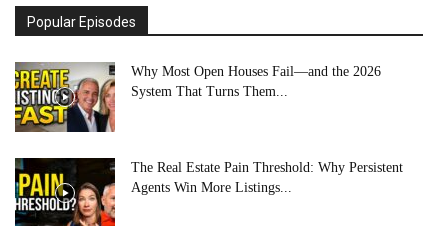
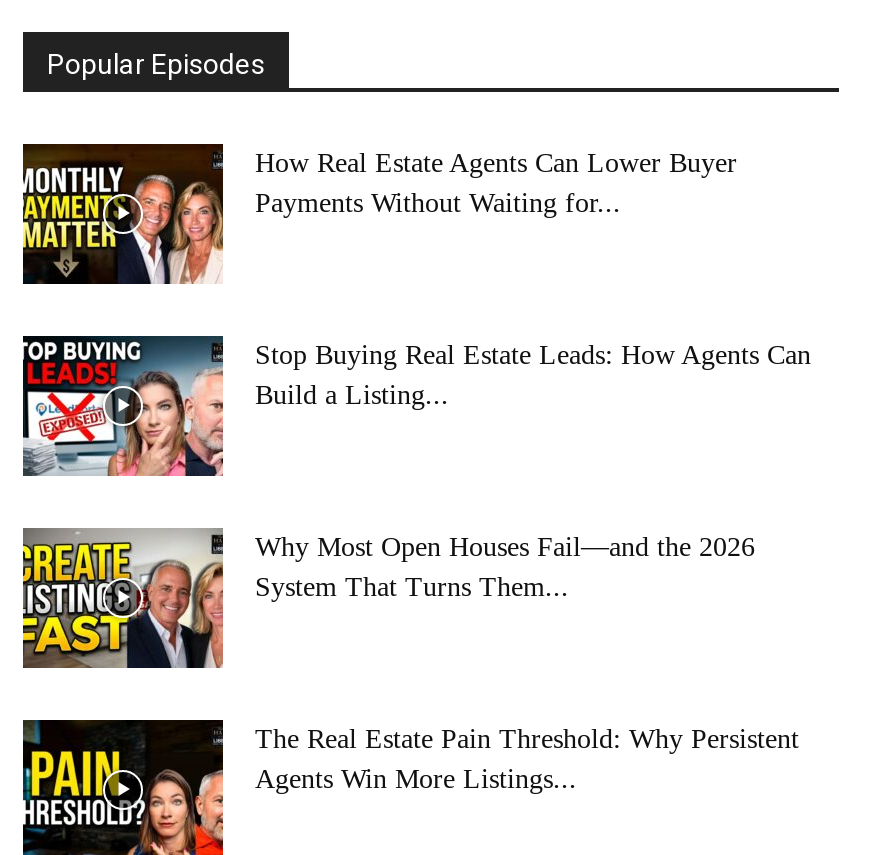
none -> [21,143,737,285] [image] | How Real Estate Agents Can Lower Buyer | Payments Without Waiting for...
none -> [23,333,811,477] [image] | Stop Buying Real Estate Leads: How Agents Can | Build a Listing...

